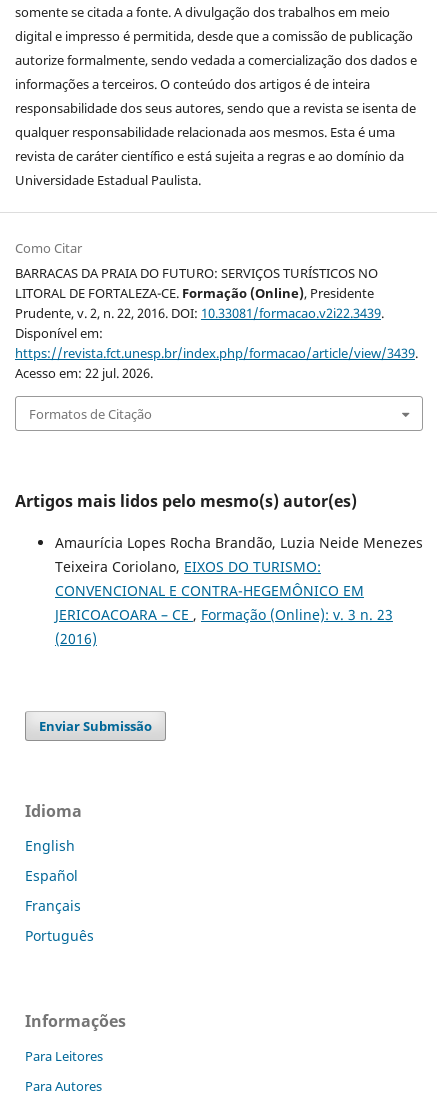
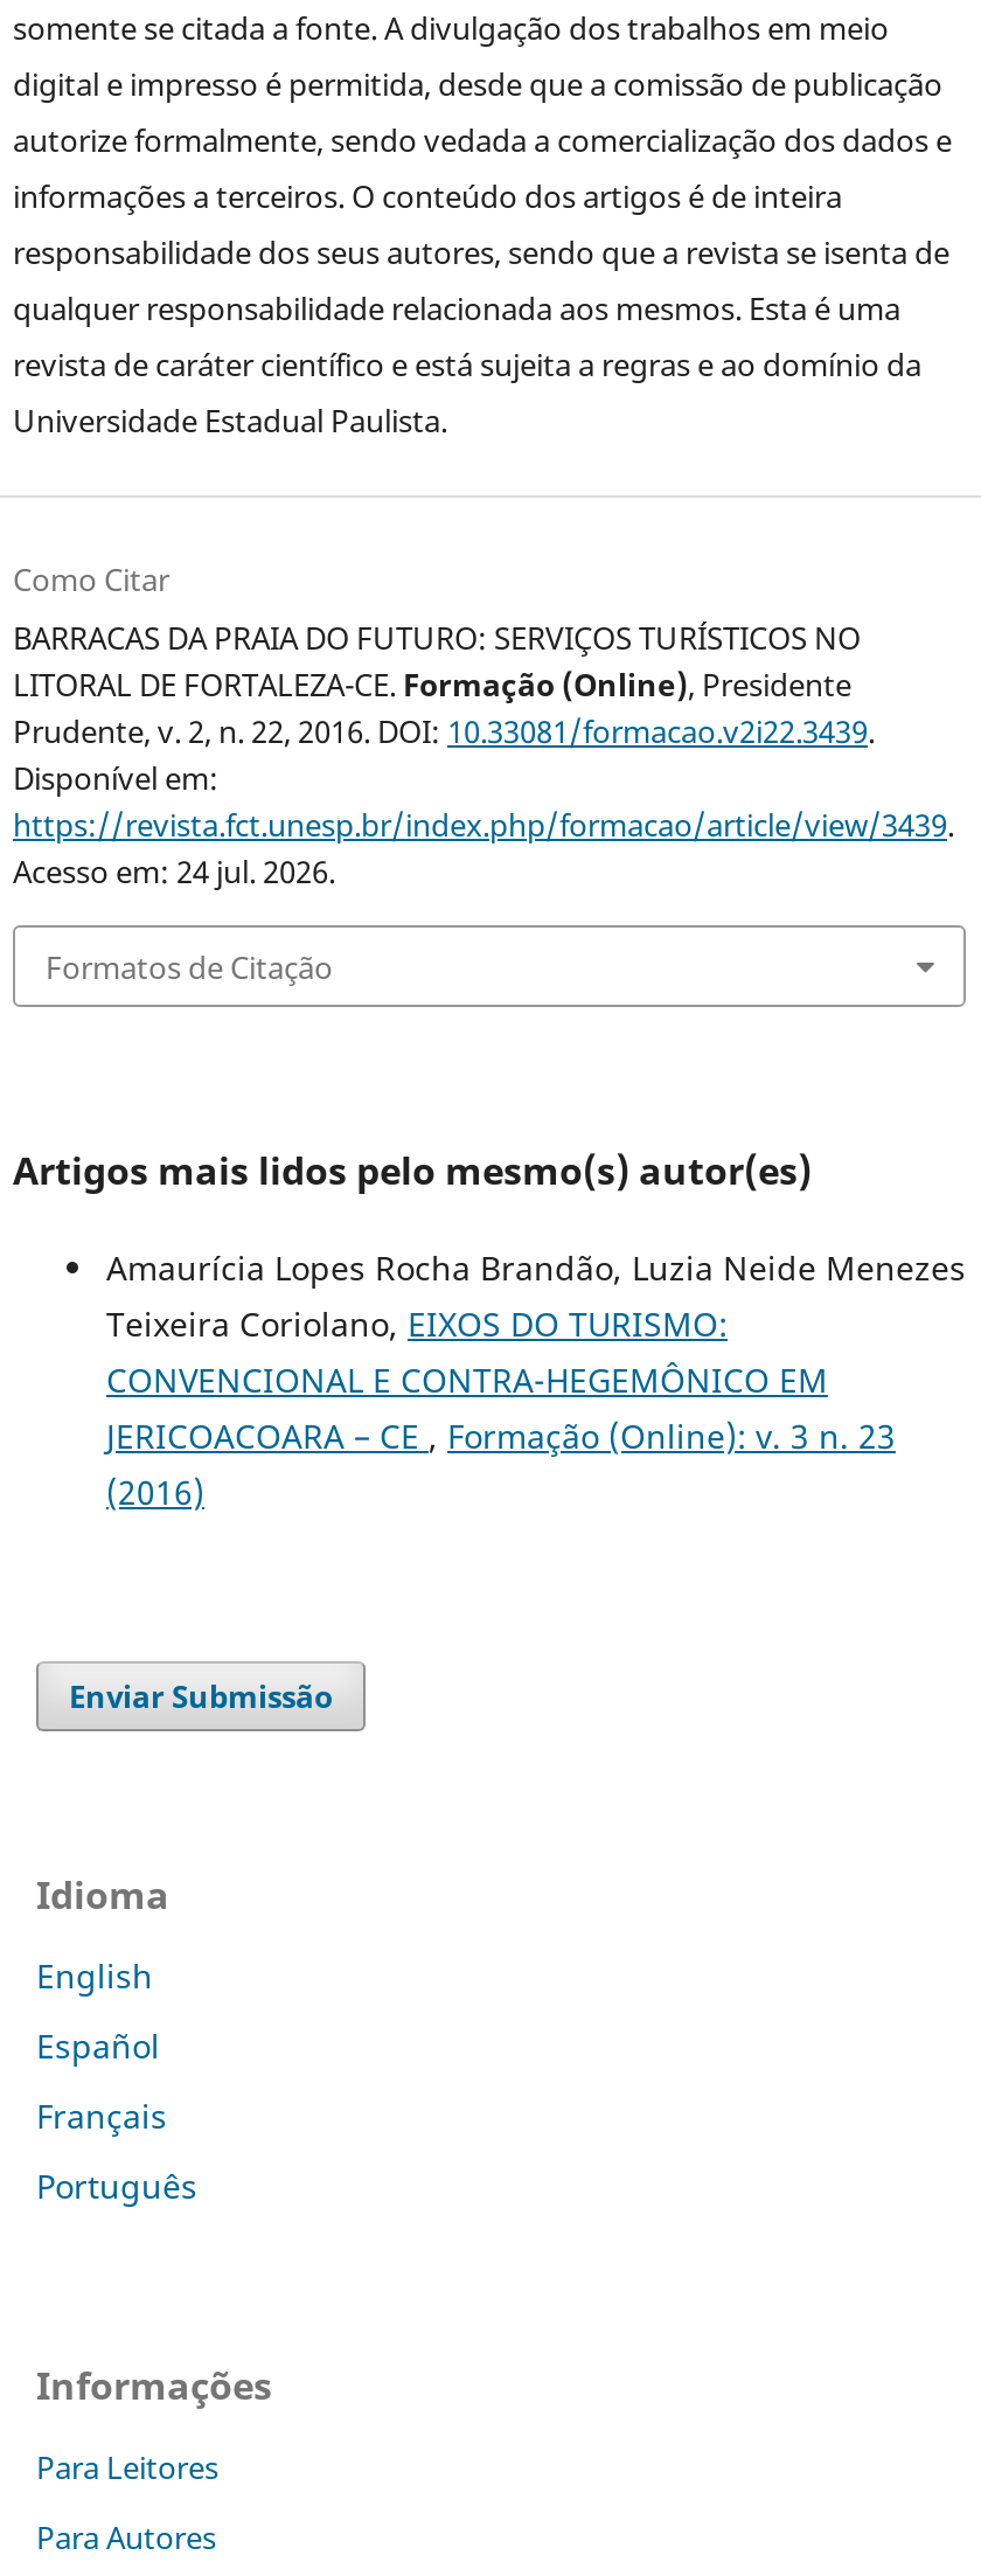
[15,364,153,382] Acesso em: 22 jul. 2026. -> [13,851,335,893] Acesso em: 24 jul. 2026.

